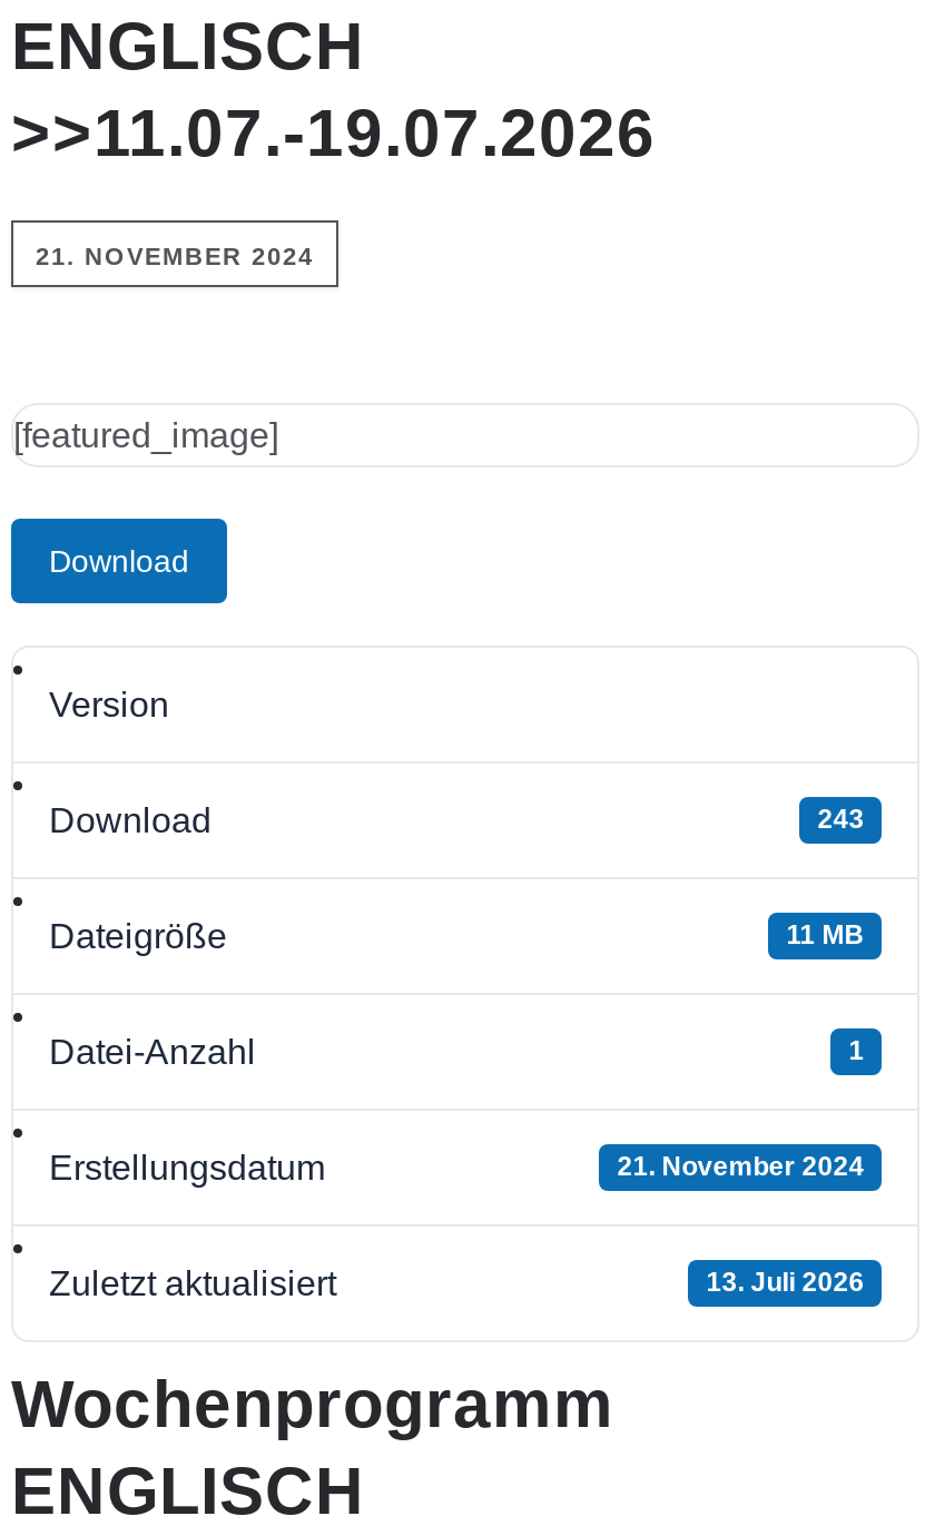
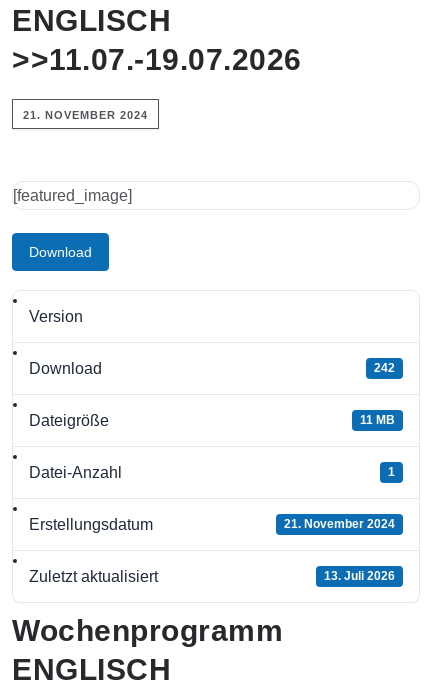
[817,805,864,836] 243 -> [374,361,395,375] 242

